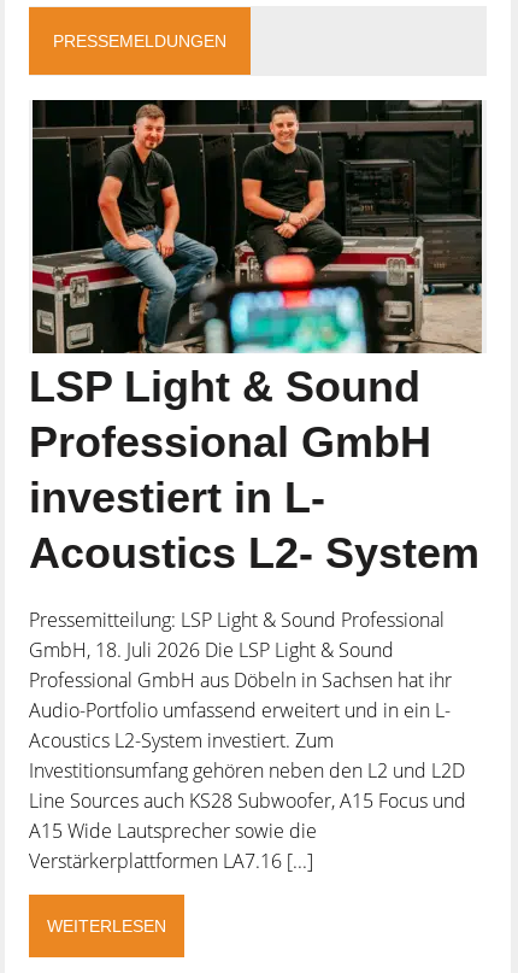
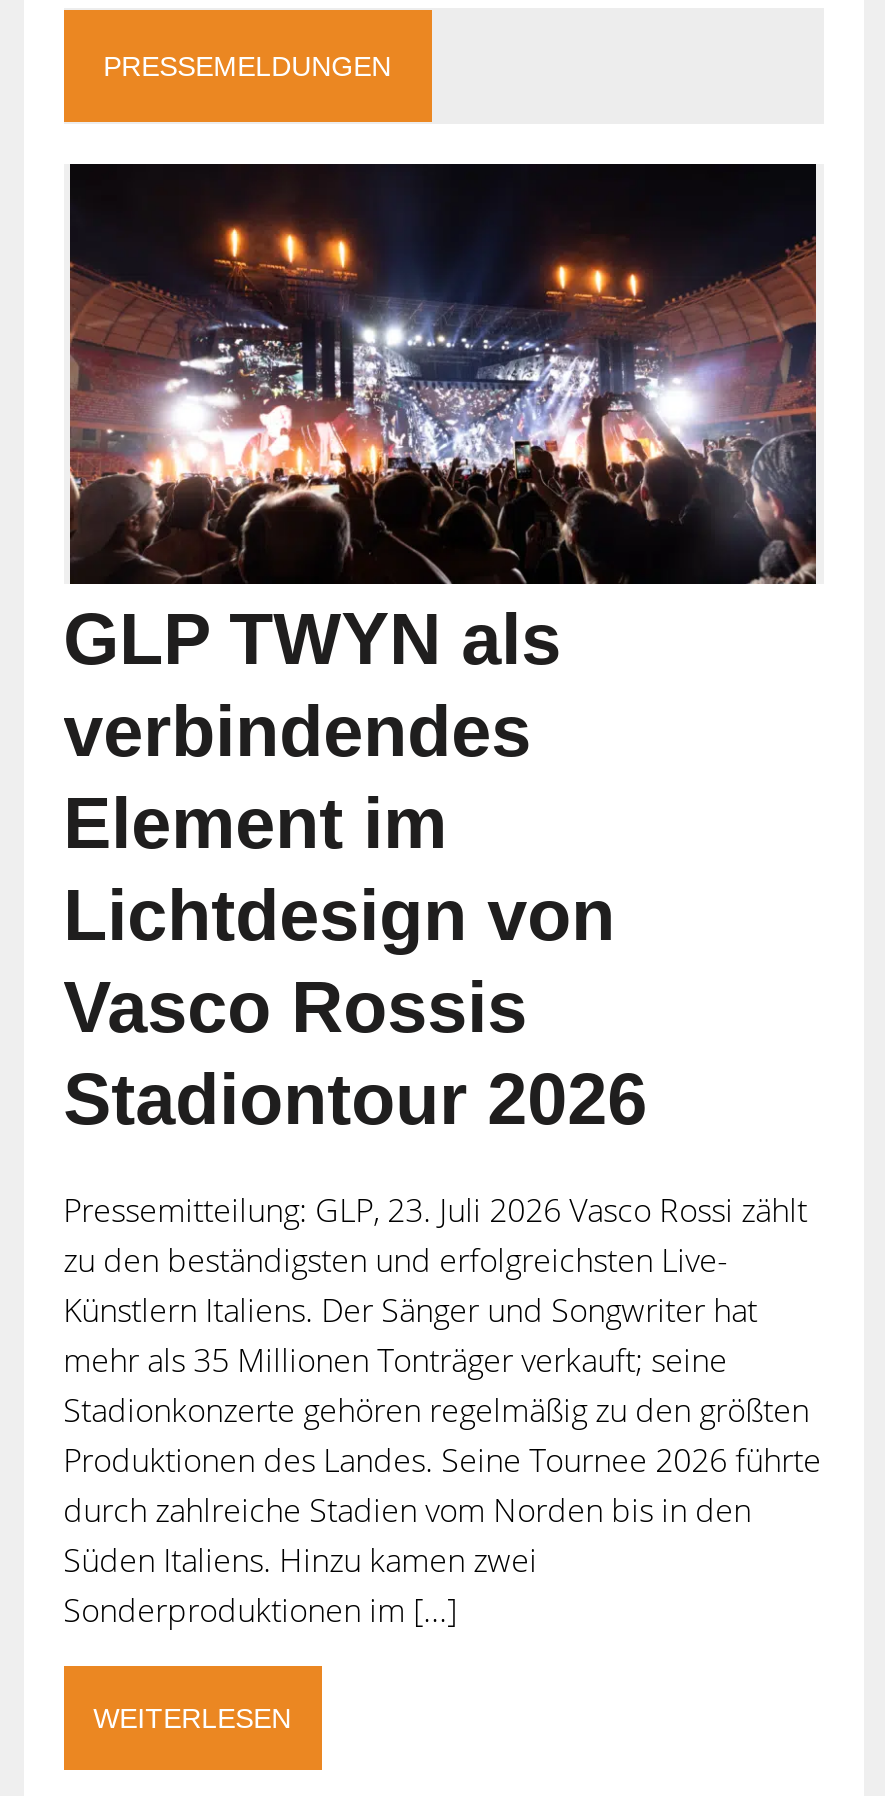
[28,100,482,578] [image] | LSP Light & Sound | Professional GmbH | investiert in L- | Acoustics L2- System -> [63,164,818,1140] [image] | GLP TWYN als | verbindendes | Element im | Lichtdesign von | Vasco Rossis | Stadiontour 2026
[28,607,466,875] Pressemitteilung: LSP Light & Sound Professional | GmbH, 18. Juli 2026 Die LSP Light & Sound | Professional GmbH aus Döbeln in Sachsen hat ihr | Audio-Portfolio umfassend erweitert und in ein L- | Acoustics L2-System investiert. Zum | Investitionsumfang gehören neben den L2 und L2D | Line Sources auch KS28 Subwoofer, A15 Focus und | A15 Wide Lautsprecher sowie die | Verstärkerplattformen LA7.16 [...] -> [63,1188,821,1632] Pressemitteilung: GLP, 23. Juli 2026 Vasco Rossi zählt | zu den beständigsten und erfolgreichsten Live- | Künstlern Italiens. Der Sänger und Songwriter hat | mehr als 35 Millionen Tonträger verkauft; seine | Stadionkonzerte gehören regelmäßig zu den größten | Produktionen des Landes. Seine Tournee 2026 führte | durch zahlreiche Stadien vom Norden bis in den | Süden Italiens. Hinzu kamen zwei | Sonderproduktionen im [...]

